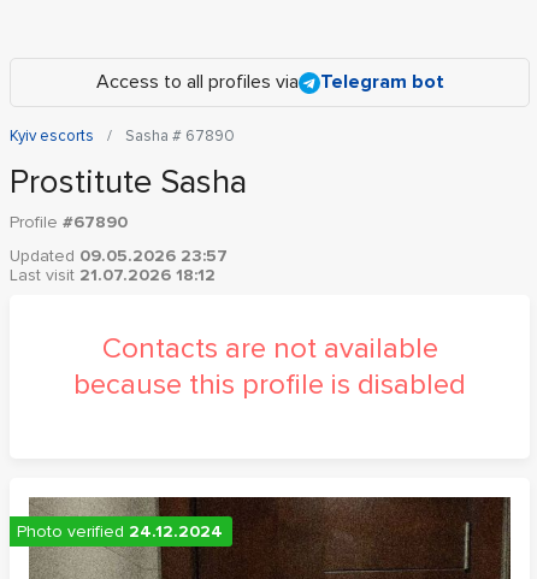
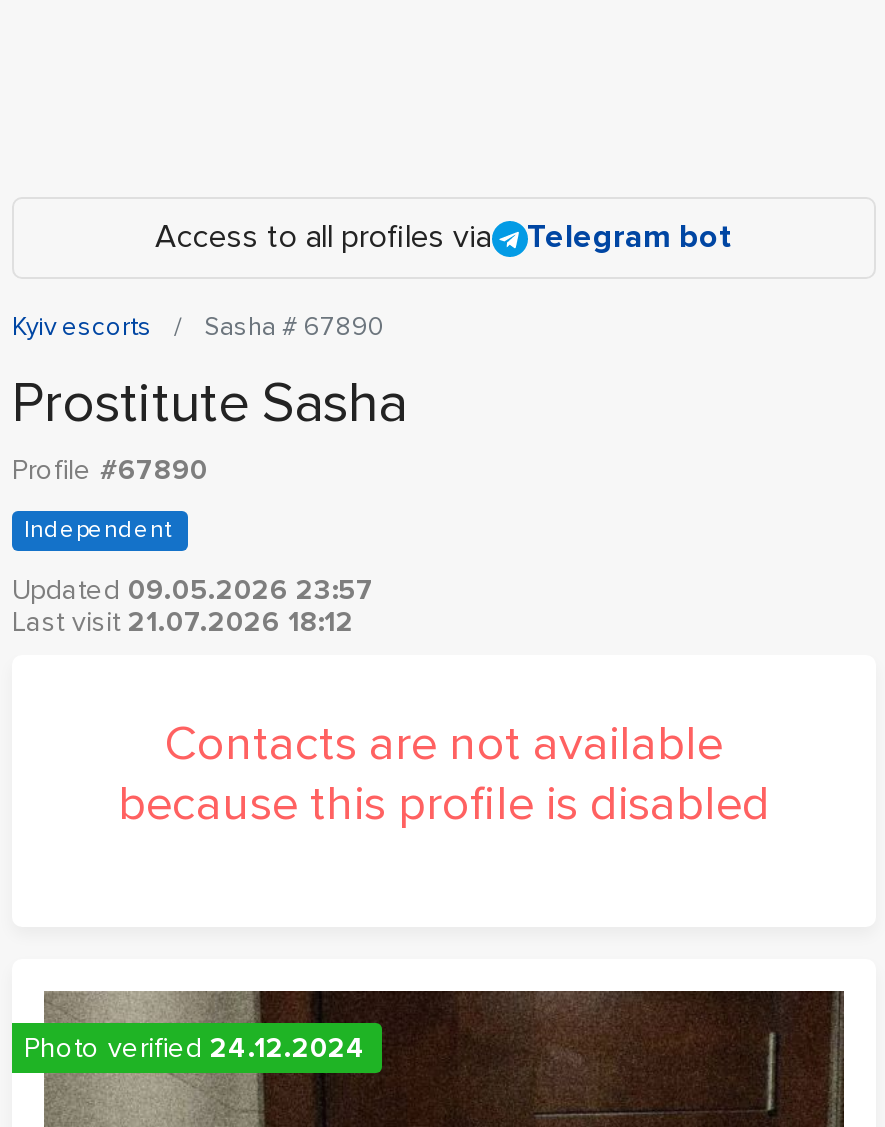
none -> [24,515,172,545] Independent

